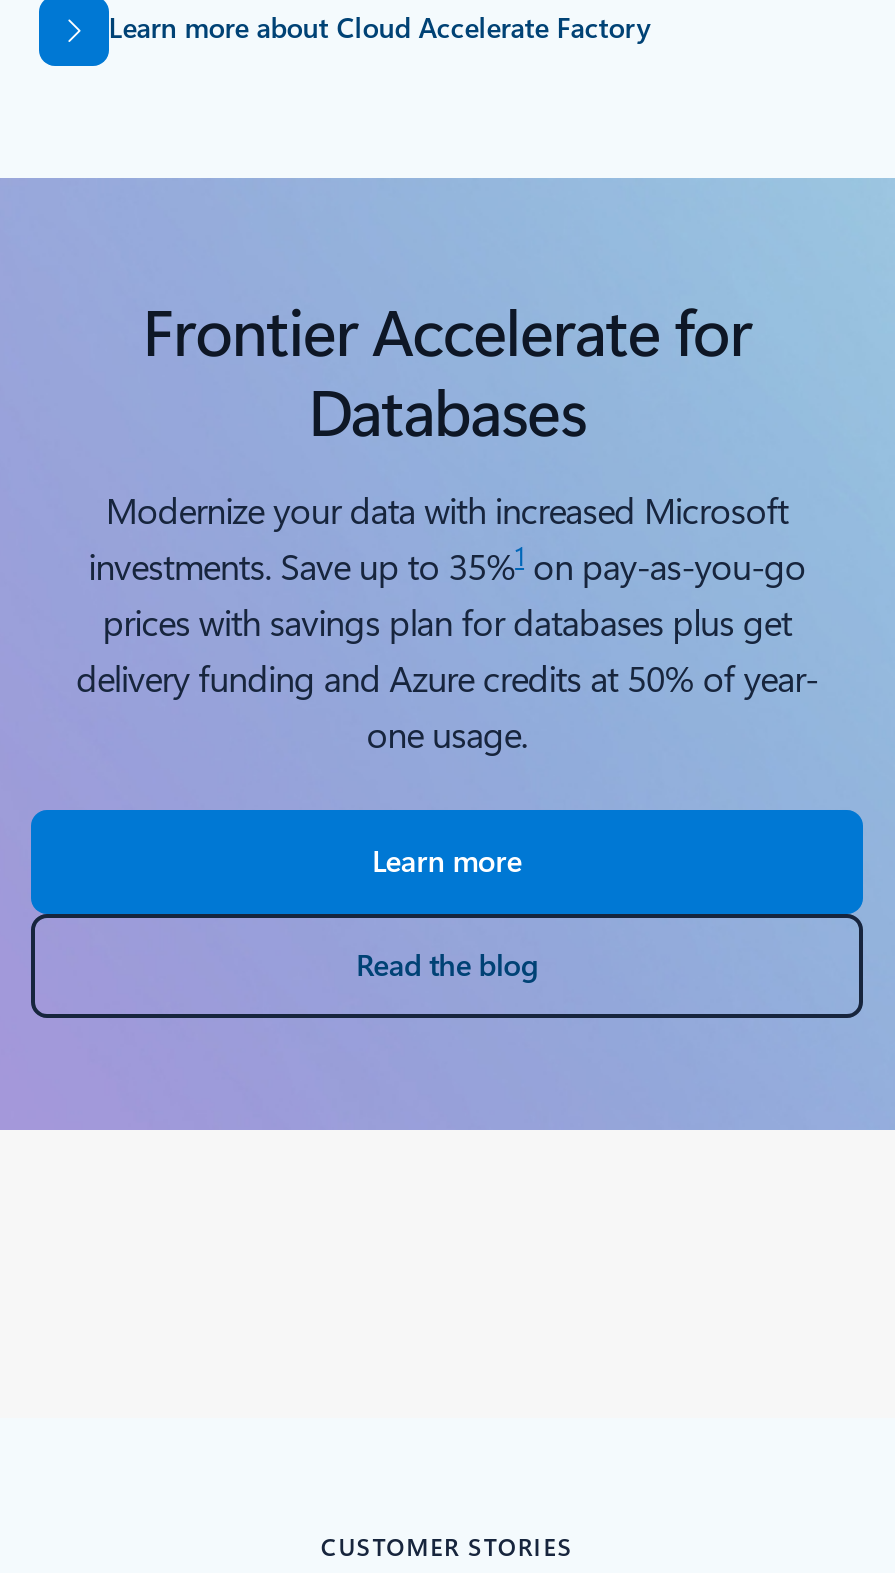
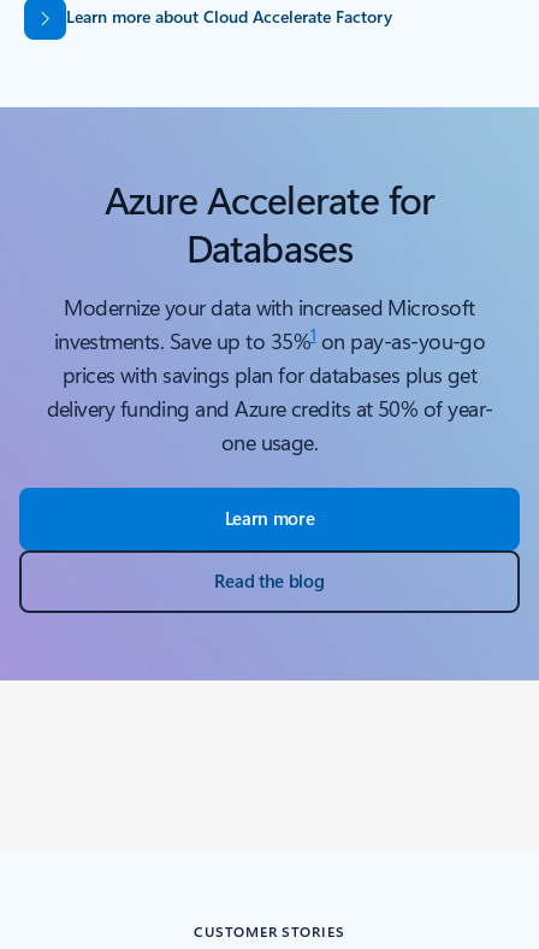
[142,286,752,372] Frontier Accelerate for -> [104,172,435,224] Azure Accelerate for

